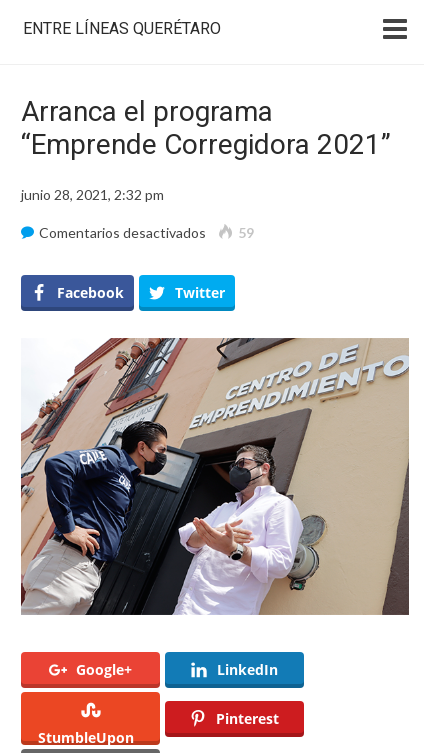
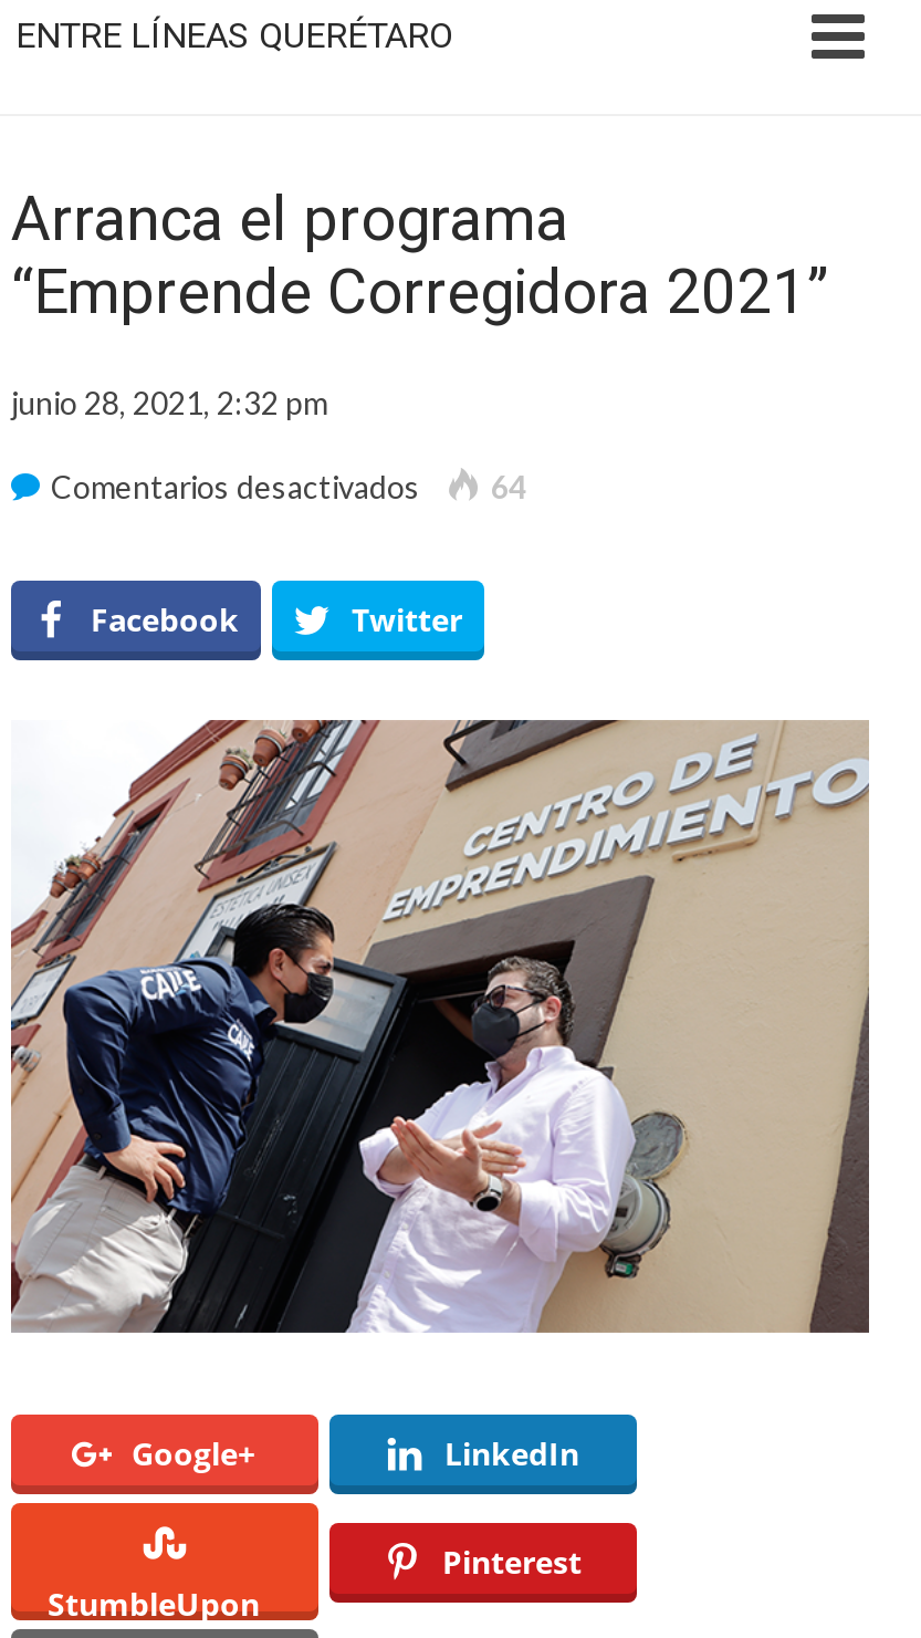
[235,224,254,241] 59 -> [484,468,526,505] 64

